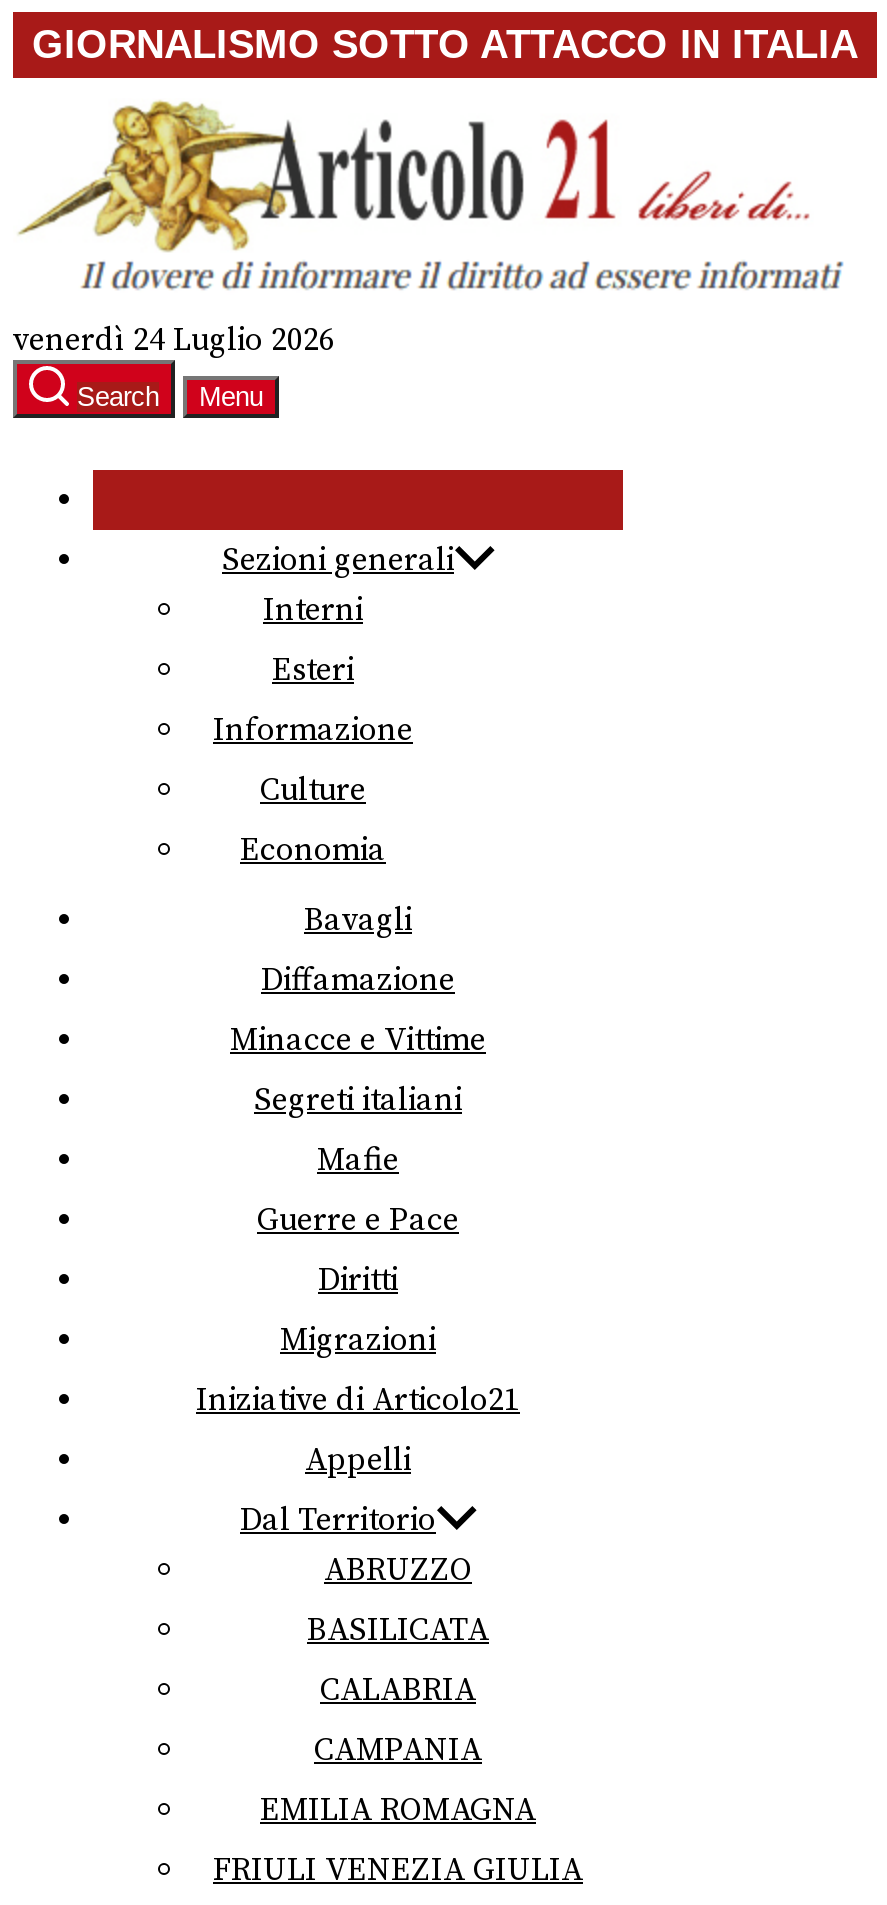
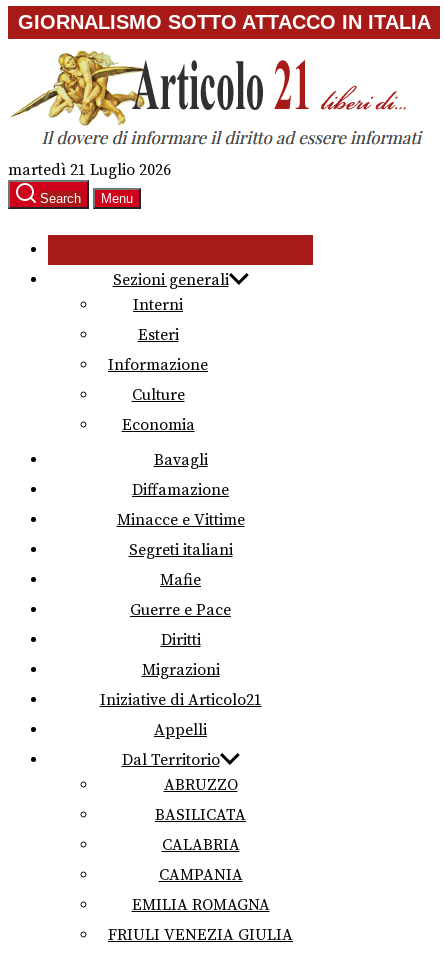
[13,320,335,360] venerdì 24 Luglio 2026 -> [8,160,171,180] martedì 21 Luglio 2026

